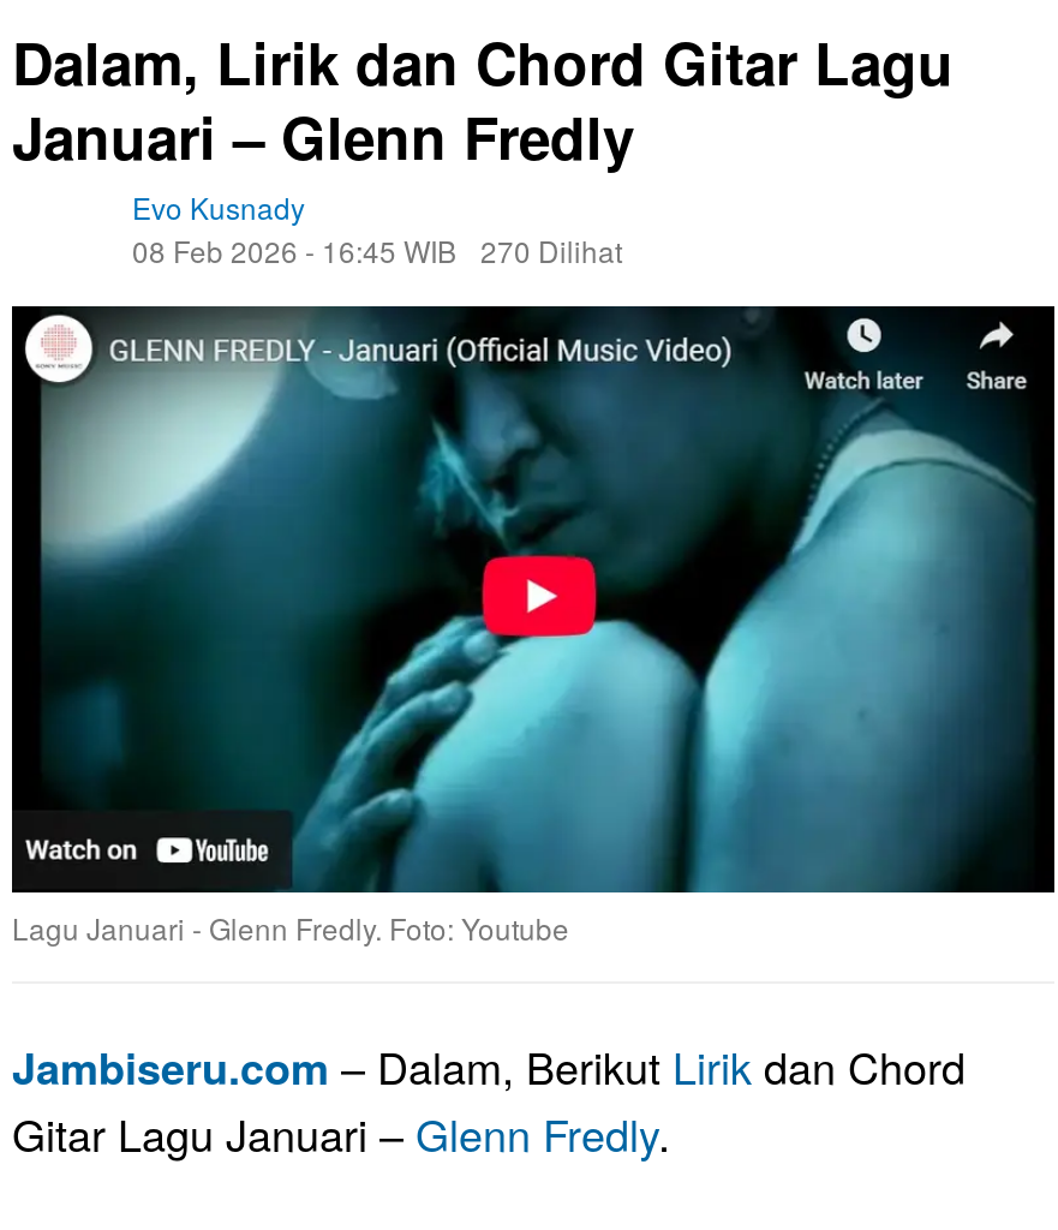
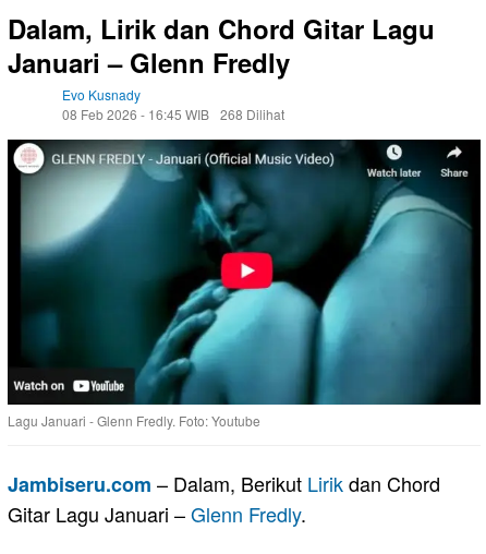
[132,230,622,271] 08 Feb 2026 - 16:45 WIB 270 Dilihat -> [62,105,284,123] 08 Feb 2026 - 16:45 WIB 268 Dilihat

